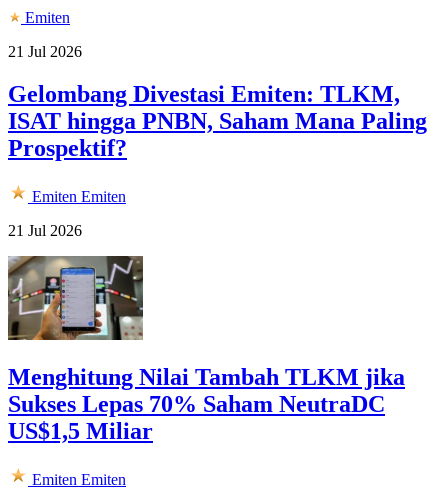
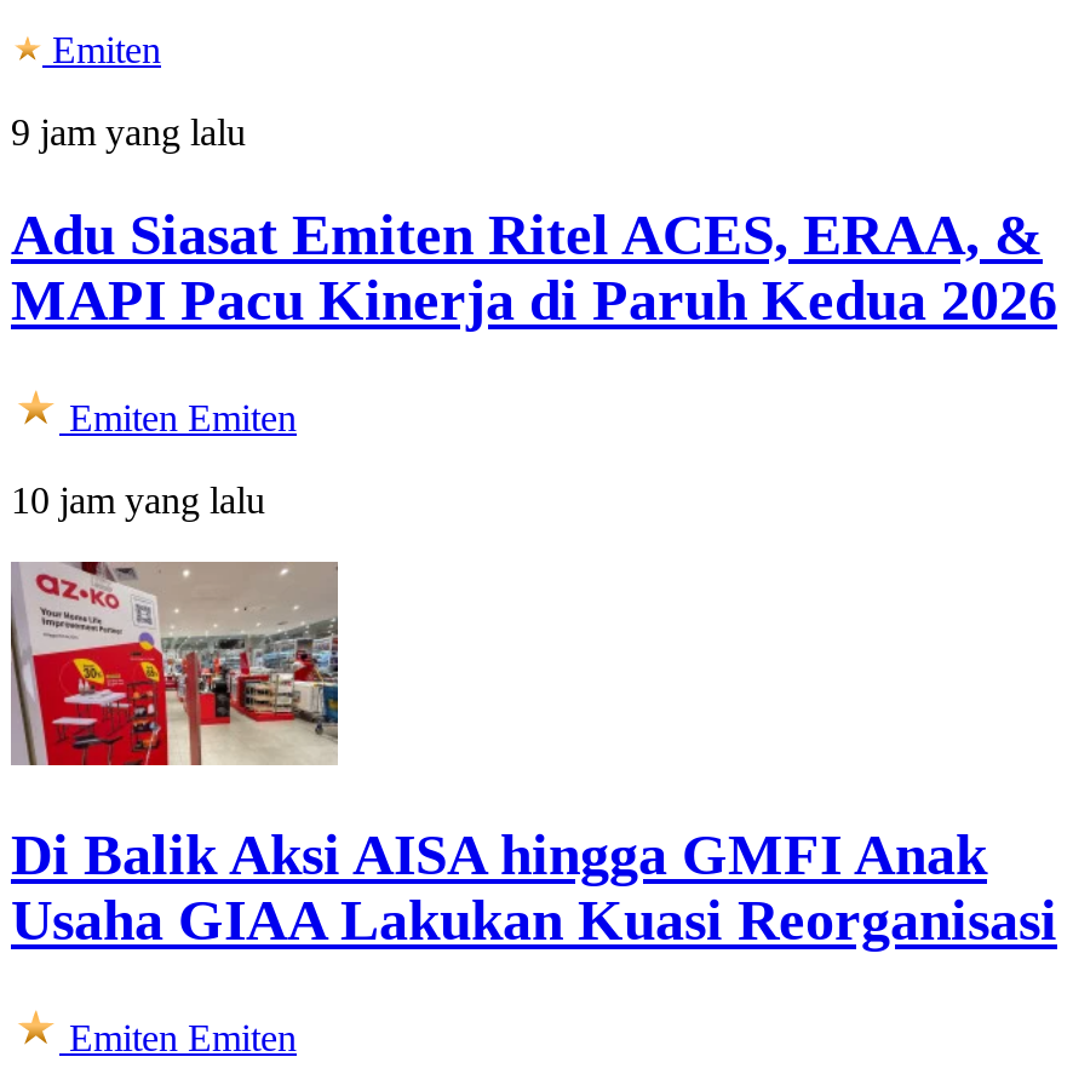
[8,43,82,60] 21 Jul 2026 -> [11,112,246,153] 9 jam yang lalu
[8,81,427,161] Gelombang Divestasi Emiten: TLKM, | ISAT hingga PNBN, Saham Mana Paling | Prospektif? -> [11,204,1057,332] Adu Siasat Emiten Ritel ACES, ERAA, & | MAPI Pacu Kinerja di Paruh Kedua 2026
[8,222,82,239] 21 Jul 2026 -> [11,480,265,521] 10 jam yang lalu
[8,256,405,444] [image] | Menghitung Nilai Tambah TLKM jika | Sukses Lepas 70% Saham NeutraDC | US$1,5 Miliar -> [11,562,1057,952] [image] | Di Balik Aksi AISA hingga GMFI Anak | Usaha GIAA Lakukan Kuasi Reorganisasi

